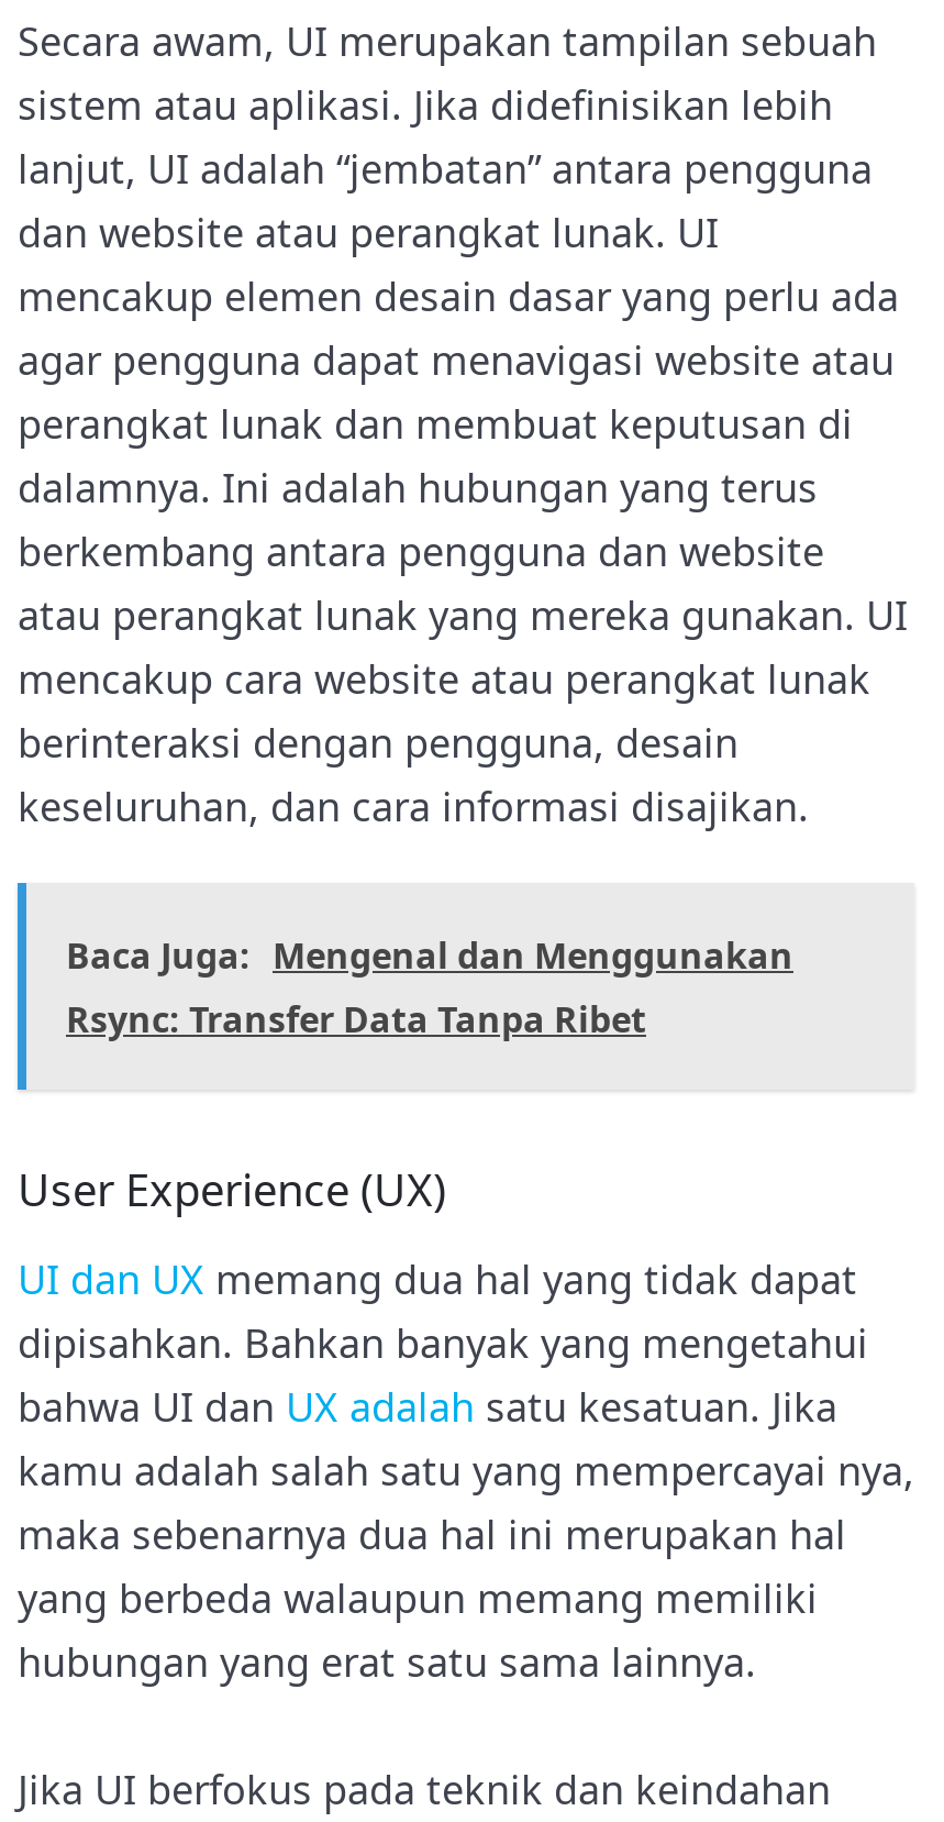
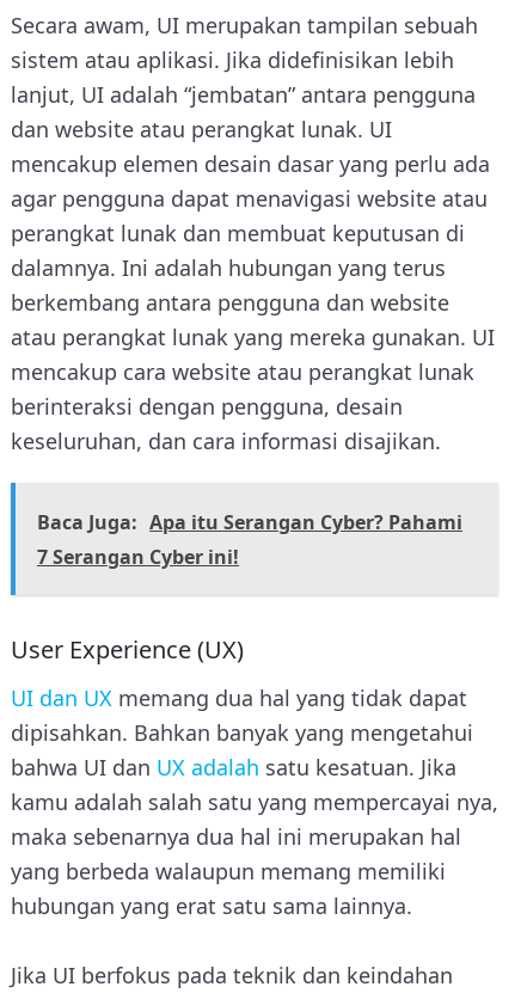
[66,931,793,1043] Baca Juga: Mengenal dan Menggunakan | Rsync: Transfer Data Tanpa Ribet -> [37,509,462,570] Baca Juga: Apa itu Serangan Cyber? Pahami | 7 Serangan Cyber ini!

